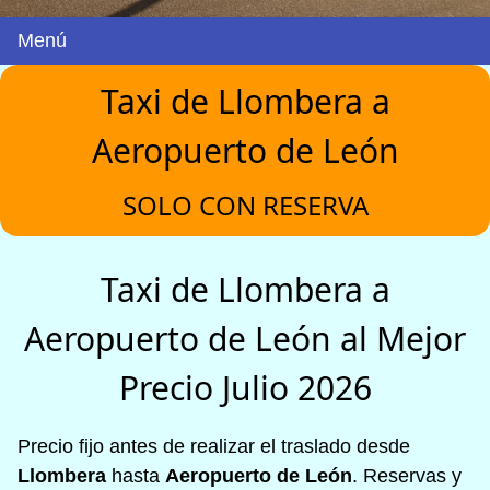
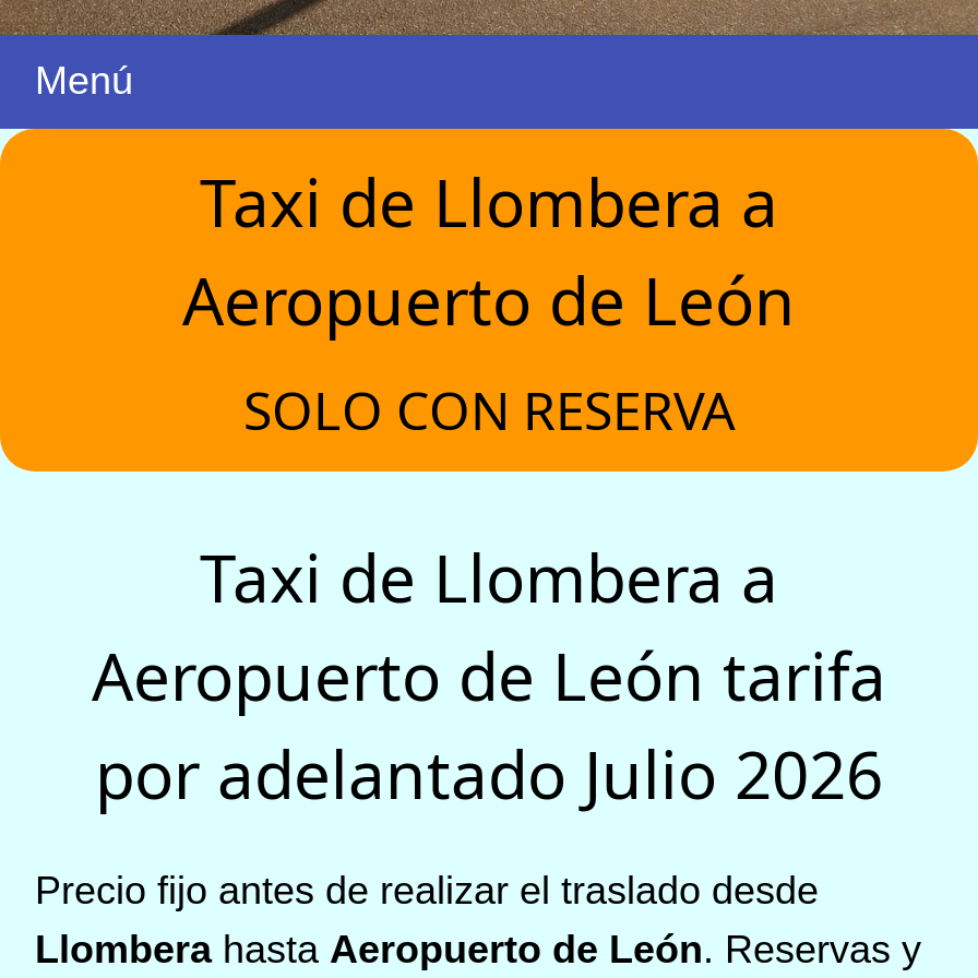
[24,316,466,410] Aeropuerto de León al Mejor | Precio Julio 2026 -> [92,631,886,818] Aeropuerto de León tarifa | por adelantado Julio 2026

